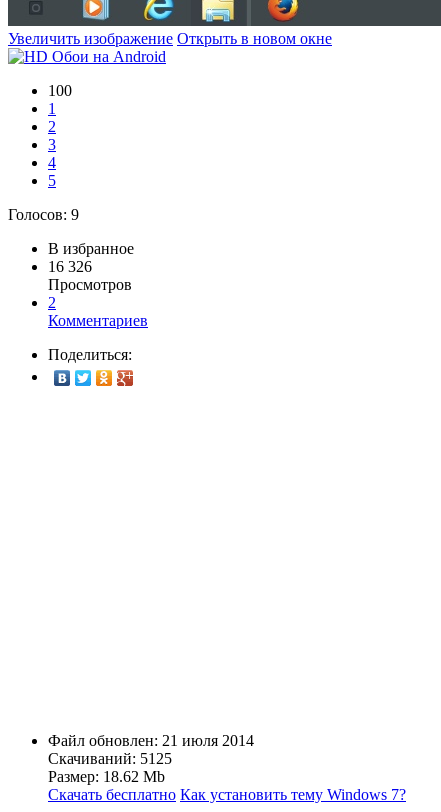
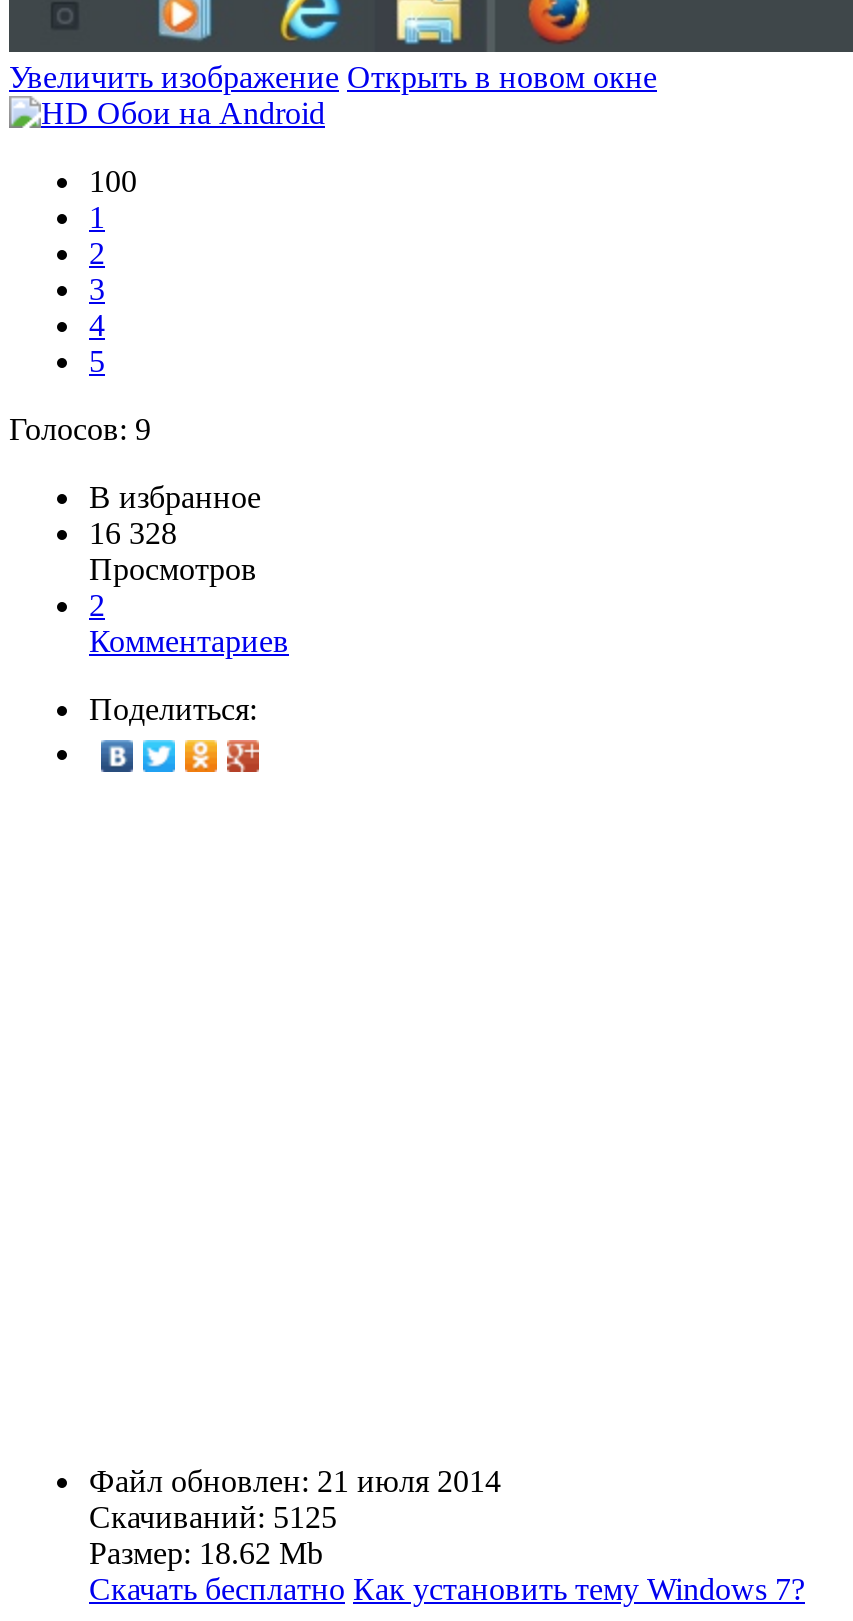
[48,258,92,275] 16 326 -> [89,517,177,551] 16 328

